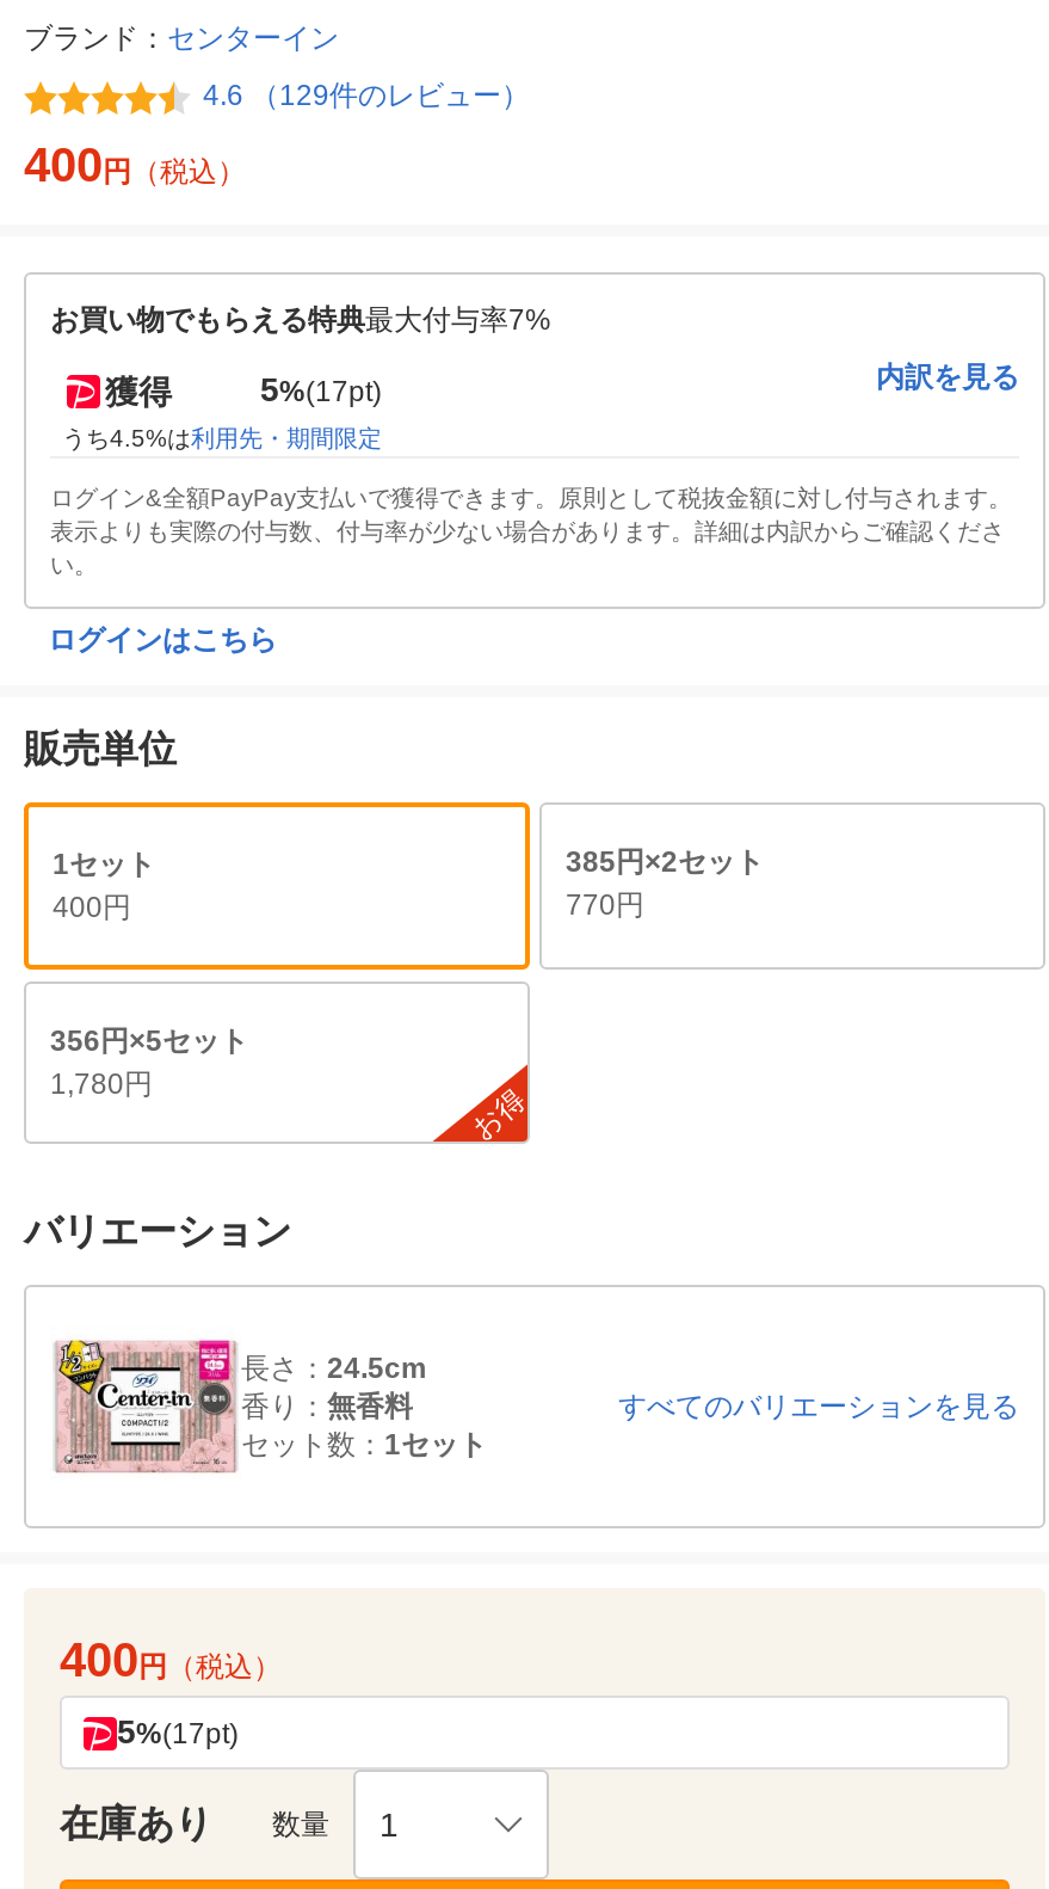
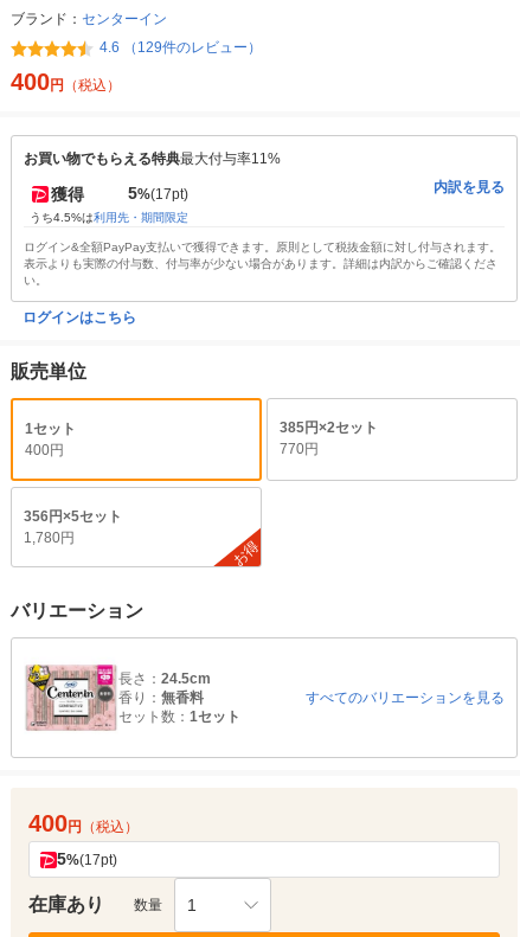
[50,304,551,337] お買い物でもらえる特典最大付与率7% -> [24,151,281,167] お買い物でもらえる特典最大付与率11%

